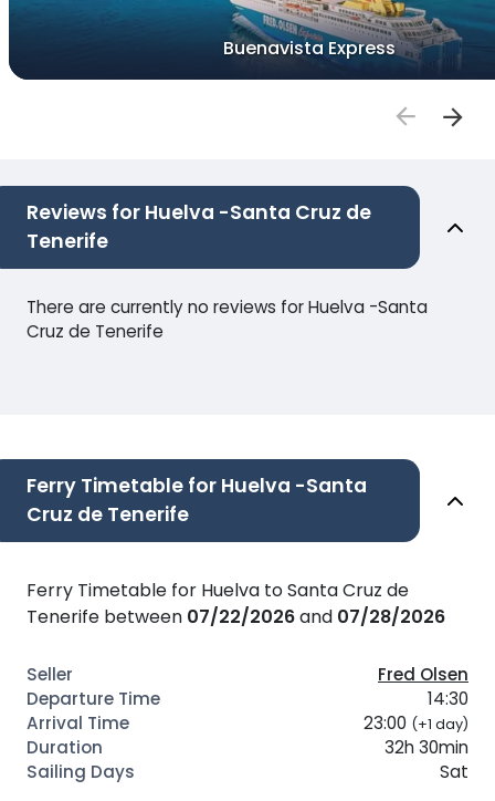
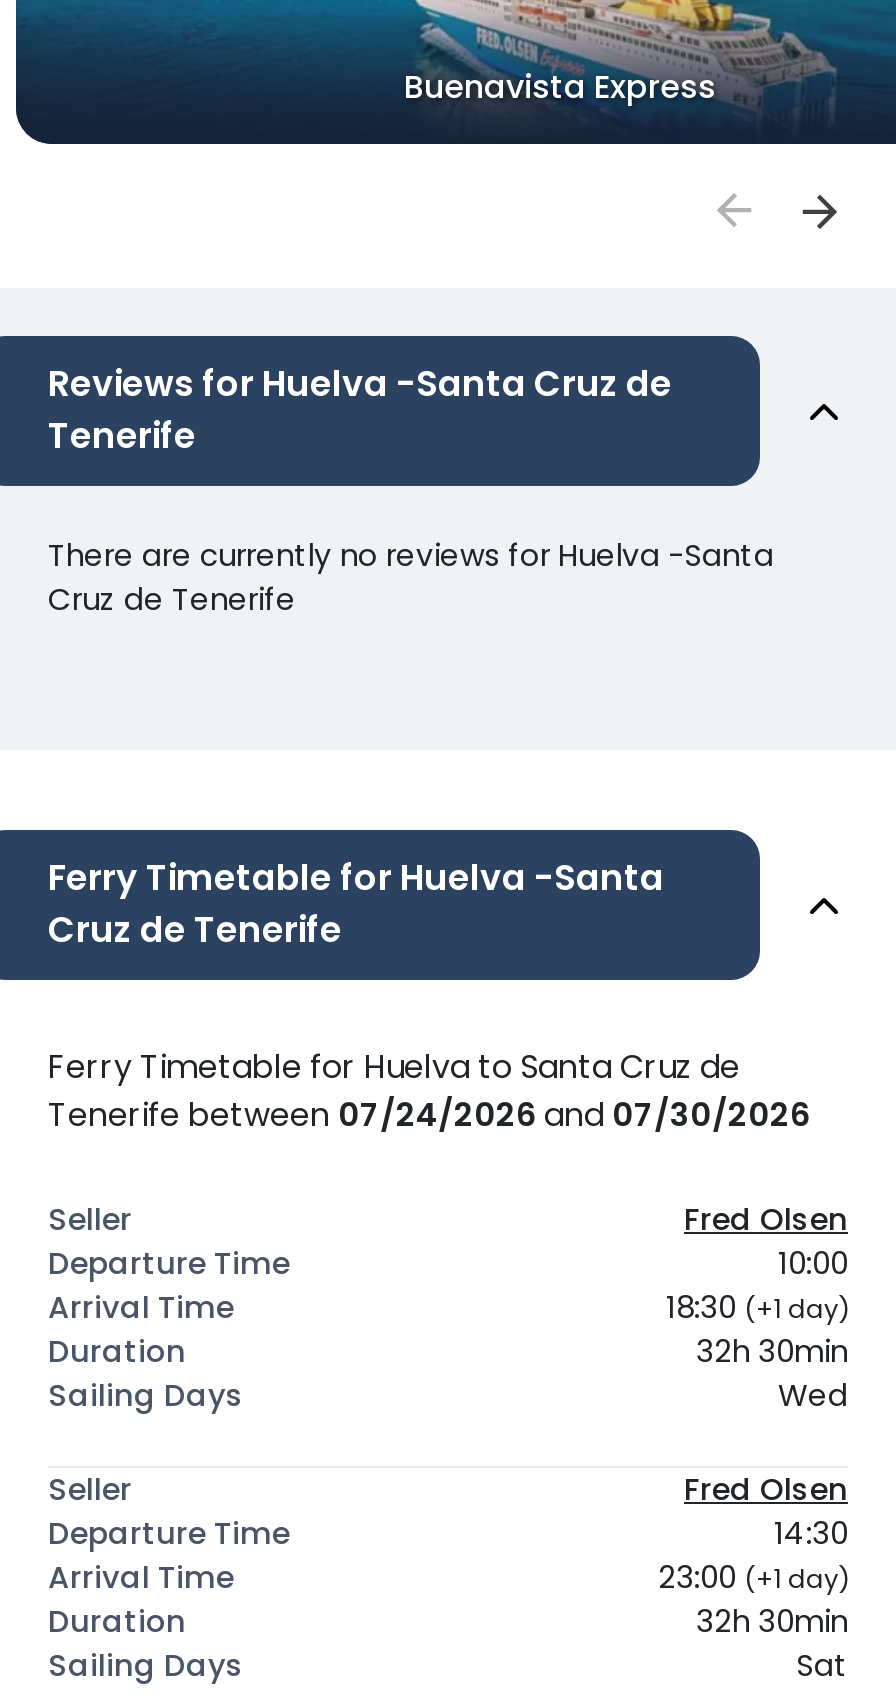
[27,604,445,630] Tenerife between 07/22/2026 and 07/28/2026 -> [48,1093,848,1416] Tenerife between 07/24/2026 and 07/30/2026 | Fred Olsen | 10:00 | 18:30 (+1 day) | 32h 30min | Wed

